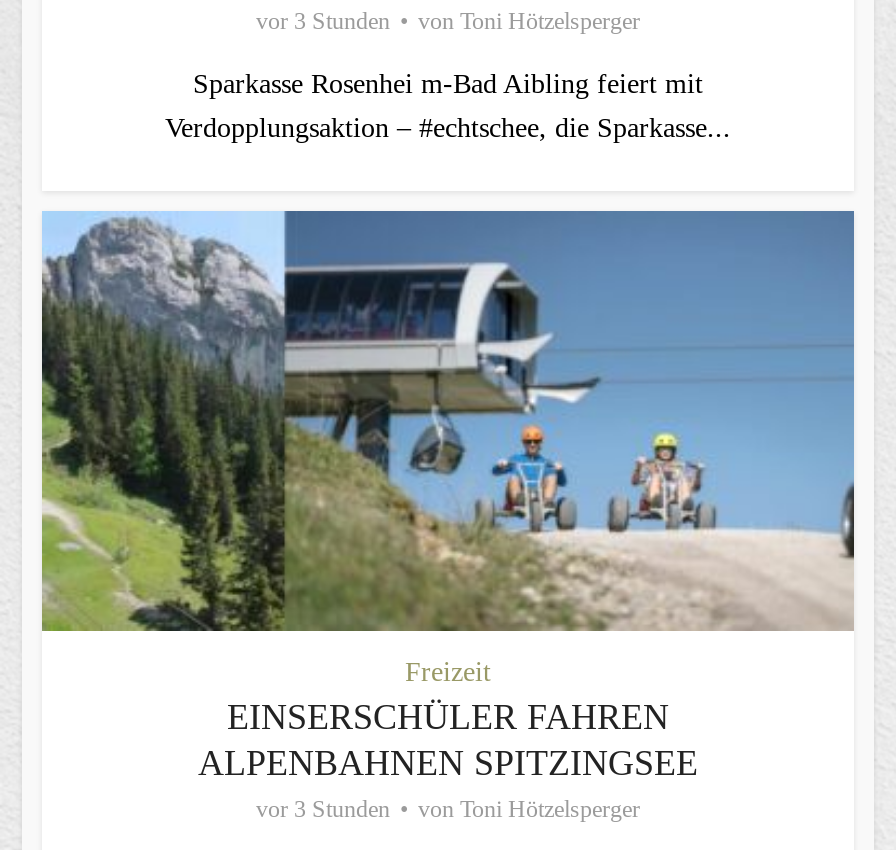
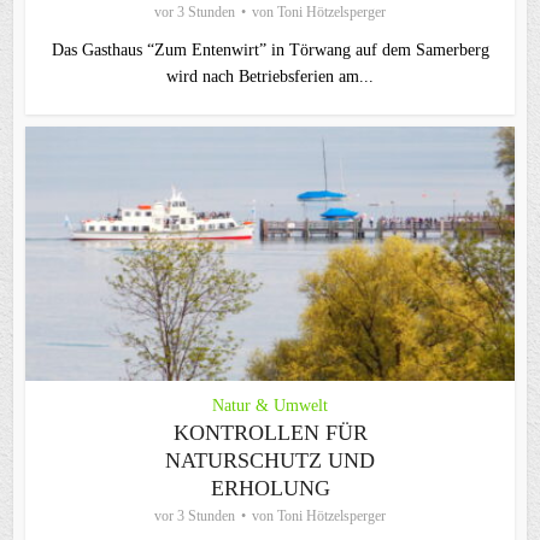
[193,68,703,98] Sparkasse Rosenhei m-Bad Aibling feiert mit -> [51,41,489,59] Das Gasthaus “Zum Entenwirt” in Törwang auf dem Samerberg
[165,112,731,142] Verdopplungsaktion – #echtschee, die Sparkasse... -> [166,68,374,86] wird nach Betriebsferien am...
[40,210,856,784] [image] | Freizeit | EINSERSCHÜLER FAHREN | ALPENBAHNEN SPITZINGSEE -> [25,127,516,500] [image] | Natur & Umwelt | KONTROLLEN FÜR | NATURSCHUTZ UND | ERHOLUNG

